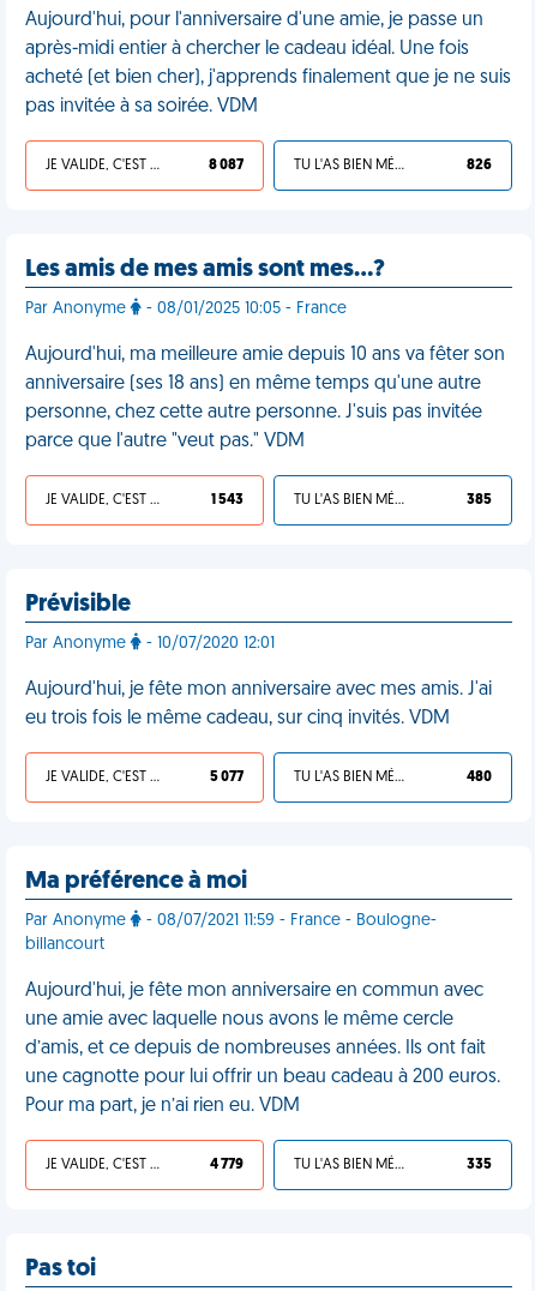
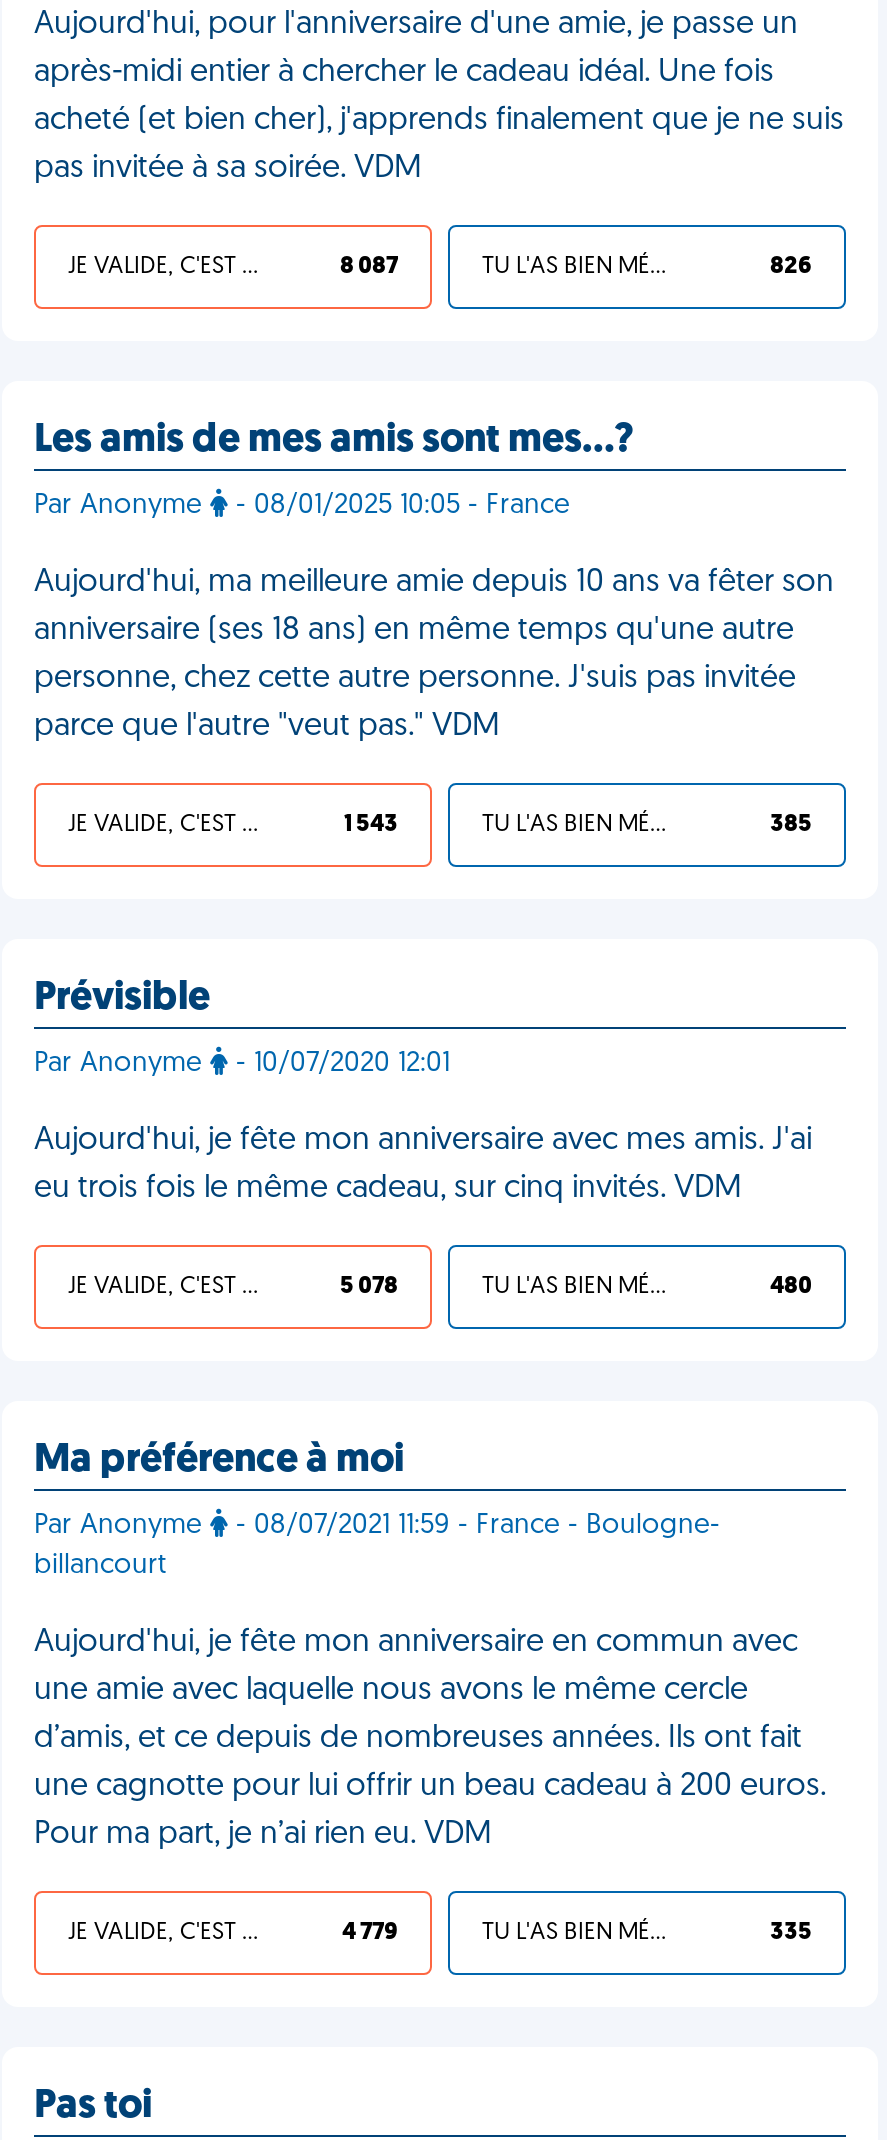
[210,770,244,785] 5 077 -> [340,1275,398,1299] 5 078

